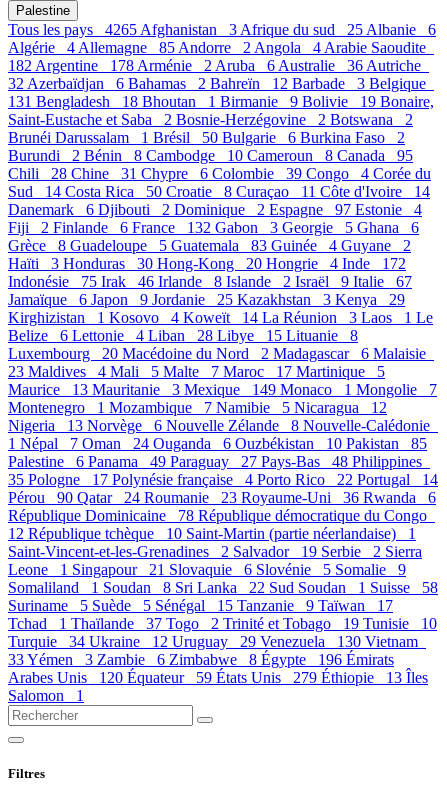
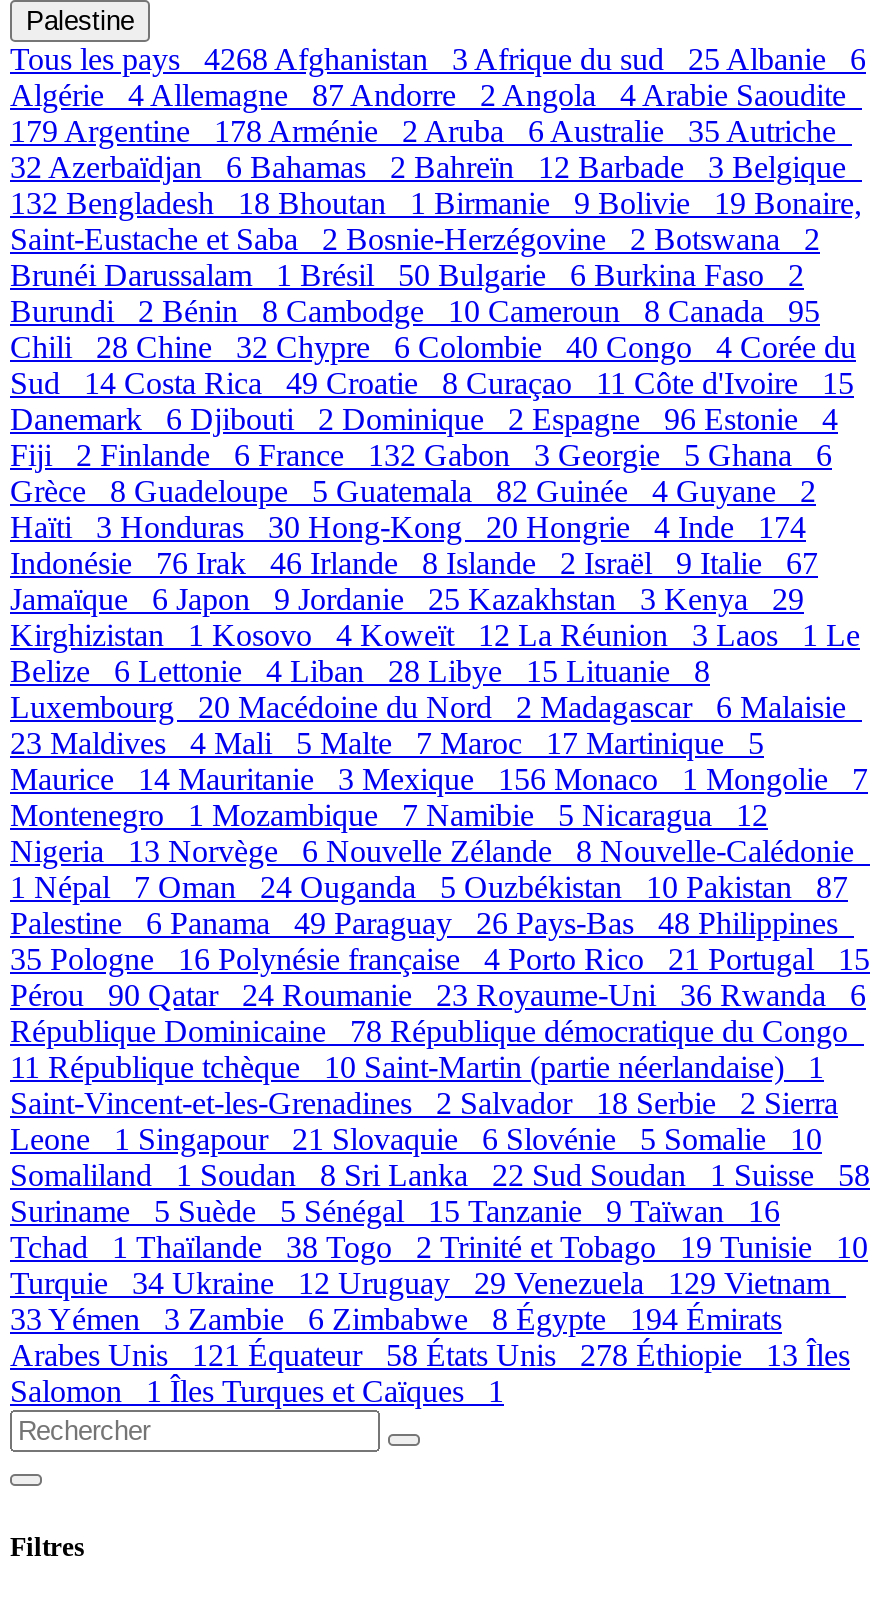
[8,21,436,38] Tous les pays 4265 Afghanistan 3 Afrique du sud 25 Albanie 6 -> [10,42,866,76] Tous les pays 4268 Afghanistan 3 Afrique du sud 25 Albanie 6
[8,39,434,56] Algérie 4 Allemagne 85 Andorre 2 Angola 4 Arabie Saoudite -> [10,78,862,112] Algérie 4 Allemagne 87 Andorre 2 Angola 4 Arabie Saoudite
[8,57,429,74] 182 Argentine 178 Arménie 2 Aruba 6 Australie 36 Autriche -> [10,114,852,148] 179 Argentine 178 Arménie 2 Aruba 6 Australie 35 Autriche
[8,93,434,110] 131 Bengladesh 18 Bhoutan 1 Birmanie 9 Bolivie 19 Bonaire, -> [10,186,862,220] 132 Bengladesh 18 Bhoutan 1 Birmanie 9 Bolivie 19 Bonaire,
[8,165,431,182] Chili 28 Chine 31 Chypre 6 Colombie 39 Congo 4 Corée du -> [10,330,856,364] Chili 28 Chine 32 Chypre 6 Colombie 40 Congo 4 Corée du
[8,183,430,200] Sud 14 Costa Rica 50 Croatie 8 Curaçao 11 Côte d'Ivoire 14 -> [10,366,854,400] Sud 14 Costa Rica 49 Croatie 8 Curaçao 11 Côte d'Ivoire 15
[8,201,422,218] Danemark 6 Djibouti 2 Dominique 2 Espagne 97 Estonie 4 -> [10,402,838,436] Danemark 6 Djibouti 2 Dominique 2 Espagne 96 Estonie 4
[8,237,411,254] Grèce 8 Guadeloupe 5 Guatemala 83 Guinée 4 Guyane 2 -> [10,474,816,508] Grèce 8 Guadeloupe 5 Guatemala 82 Guinée 4 Guyane 2
[8,255,406,272] Haïti 3 Honduras30 Hong-Kong 20 Hongrie 4 Inde 172 -> [10,510,806,544] Haïti 3 Honduras30 Hong-Kong 20 Hongrie 4 Inde 174
[8,273,412,290] Indonésie 75 Irak 46 Irlande 8 Islande 2 Israël 9 Italie 67 -> [10,546,818,580] Indonésie 76 Irak 46 Irlande 8 Islande 2 Israël 9 Italie 67
[8,309,433,326] Kirghizistan 1 Kosovo 4 Koweït 14 La Réunion 3 Laos 1 Le -> [10,618,860,652] Kirghizistan 1 Kosovo 4 Koweït 12 La Réunion 3 Laos 1 Le
[8,381,437,398] Maurice 13 Mauritanie 3 Mexique 149 Monaco 1 Mongolie 7 -> [10,762,868,796] Maurice 14 Mauritanie 3 Mexique 156 Monaco 1 Mongolie 7
[8,435,427,452] 1 Népal 7 Oman24 Ouganda 6 Ouzbékistan 10 Pakistan 85 -> [10,870,848,904] 1 Népal 7 Oman24 Ouganda 5 Ouzbékistan 10 Pakistan 87
[8,453,430,470] Palestine 6 Panama 49 Paraguay 27 Pays-Bas 48 Philippines -> [10,906,854,940] Palestine 6 Panama 49 Paraguay 26 Pays-Bas 48 Philippines
[8,471,438,488] 35 Pologne 17 Polynésie française 4 Porto Rico 22 Portugal 14 -> [10,942,870,976] 35 Pologne 16 Polynésie française 4 Porto Rico 21 Portugal 15
[8,525,416,542] 12 République tchèque 10 Saint-Martin (partie néerlandaise) 1 -> [10,1050,824,1084] 11 République tchèque 10 Saint-Martin (partie néerlandaise) 1
[8,543,422,560] Saint-Vincent-et-les-Grenadines 2 Salvador 19 Serbie 2 Sierra -> [10,1086,838,1120] Saint-Vincent-et-les-Grenadines 2 Salvador 18 Serbie 2 Sierra
[8,561,406,578] Leone 1 Singapour 21 Slovaquie 6 Slovénie 5 Somalie 9 -> [10,1122,822,1156] Leone 1 Singapour 21 Slovaquie 6 Slovénie 5 Somalie 10
[8,597,437,704] Suriname 5 Suède 5 Sénégal 15 Tanzanie 9 Taïwan 17 | Tchad 1 Thaïlande 37 Togo 2 Trinité et Tobago 19 Tunisie 10 | Turquie 34 Ukraine 12 Uruguay 29 Venezuela 130 Vietnam | 33 Yémen 3 Zambie 6 Zimbabwe 8 Égypte 196 Émirats | Arabes Unis 120 Équateur 59 États Unis 279 Éthiopie 13 Îles | Salomon 1 -> [10,1194,868,1408] Suriname 5 Suède 5 Sénégal 15 Tanzanie 9 Taïwan 16 | Tchad 1 Thaïlande 38 Togo 2 Trinité et Tobago 19 Tunisie 10 | Turquie 34 Ukraine 12 Uruguay 29 Venezuela 129 Vietnam | 33 Yémen 3 Zambie 6 Zimbabwe 8 Égypte 194 Émirats | Arabes Unis 121 Équateur 58 États Unis 278 Éthiopie 13 Îles | Salomon 1 Îles Turques et Caïques 1

